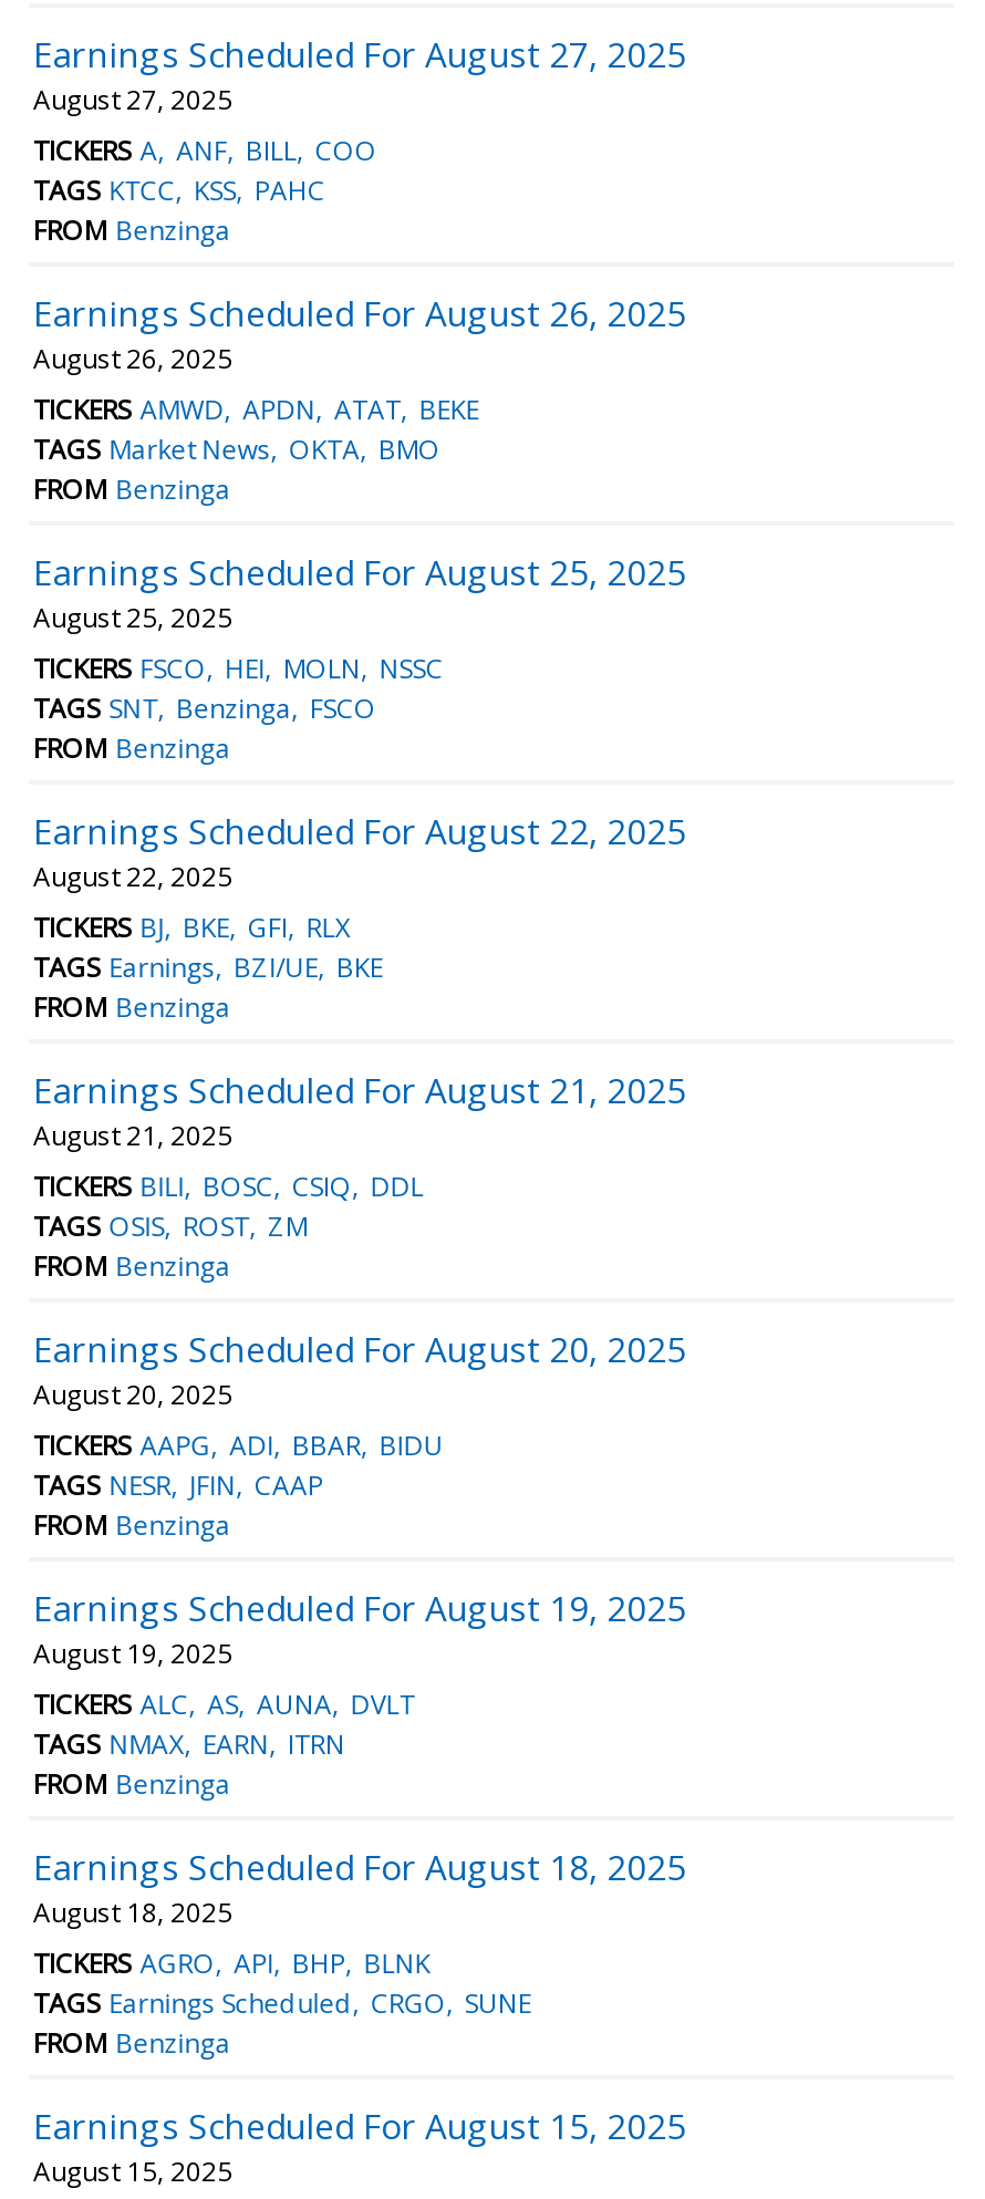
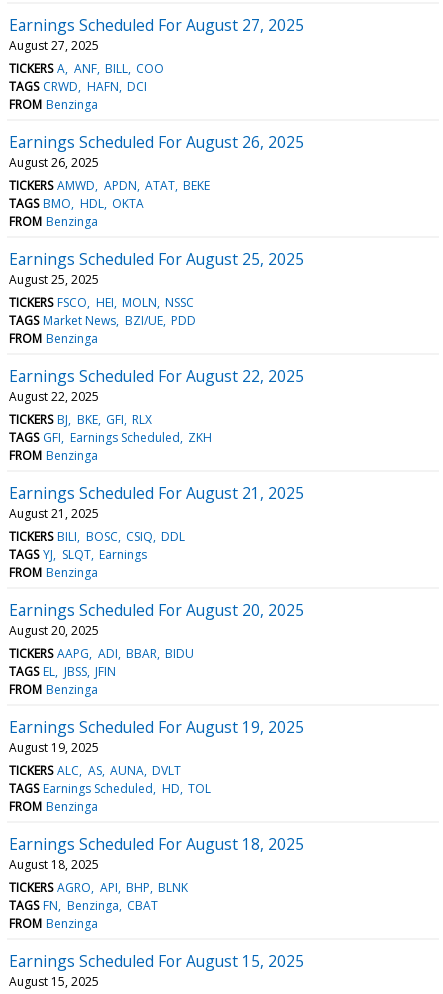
[33,171,325,209] TAGS KTCC KSS PAHC -> [9,78,147,95] TAGS CRWD HAFN DCI
[33,430,440,468] TAGS Market News OKTA BMO -> [9,195,144,212] TAGS BMO HDL OKTA
[33,689,376,727] TAGS SNT Benzinga FSCO -> [9,312,196,329] TAGS Market News BZI/UE PDD
[33,948,383,986] TAGS Earnings BZI/UE BKE -> [9,429,212,446] TAGS GFI Earnings Scheduled ZKH
[33,1207,307,1245] TAGS OSIS ROST ZM -> [9,546,147,563] TAGS YJ SLQT Earnings
[33,1466,323,1504] TAGS NESR JFIN CAAP -> [9,663,116,680] TAGS EL JBSS JFIN
[33,1725,345,1763] TAGS NMAX EARN ITRN -> [9,780,211,797] TAGS Earnings Scheduled HD TOL
[33,1984,531,2022] TAGS Earnings Scheduled CRGO SUNE -> [9,897,158,914] TAGS FN Benzinga CBAT

